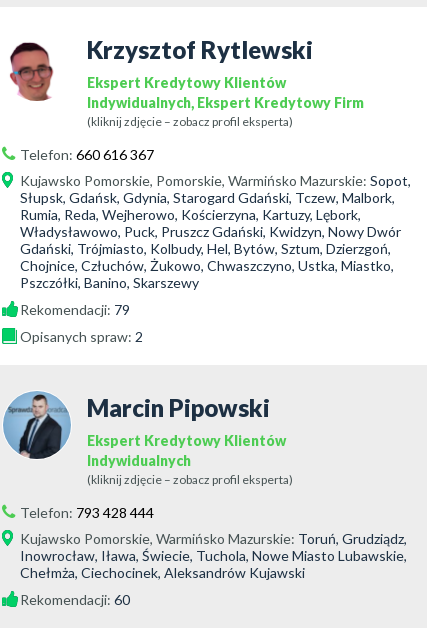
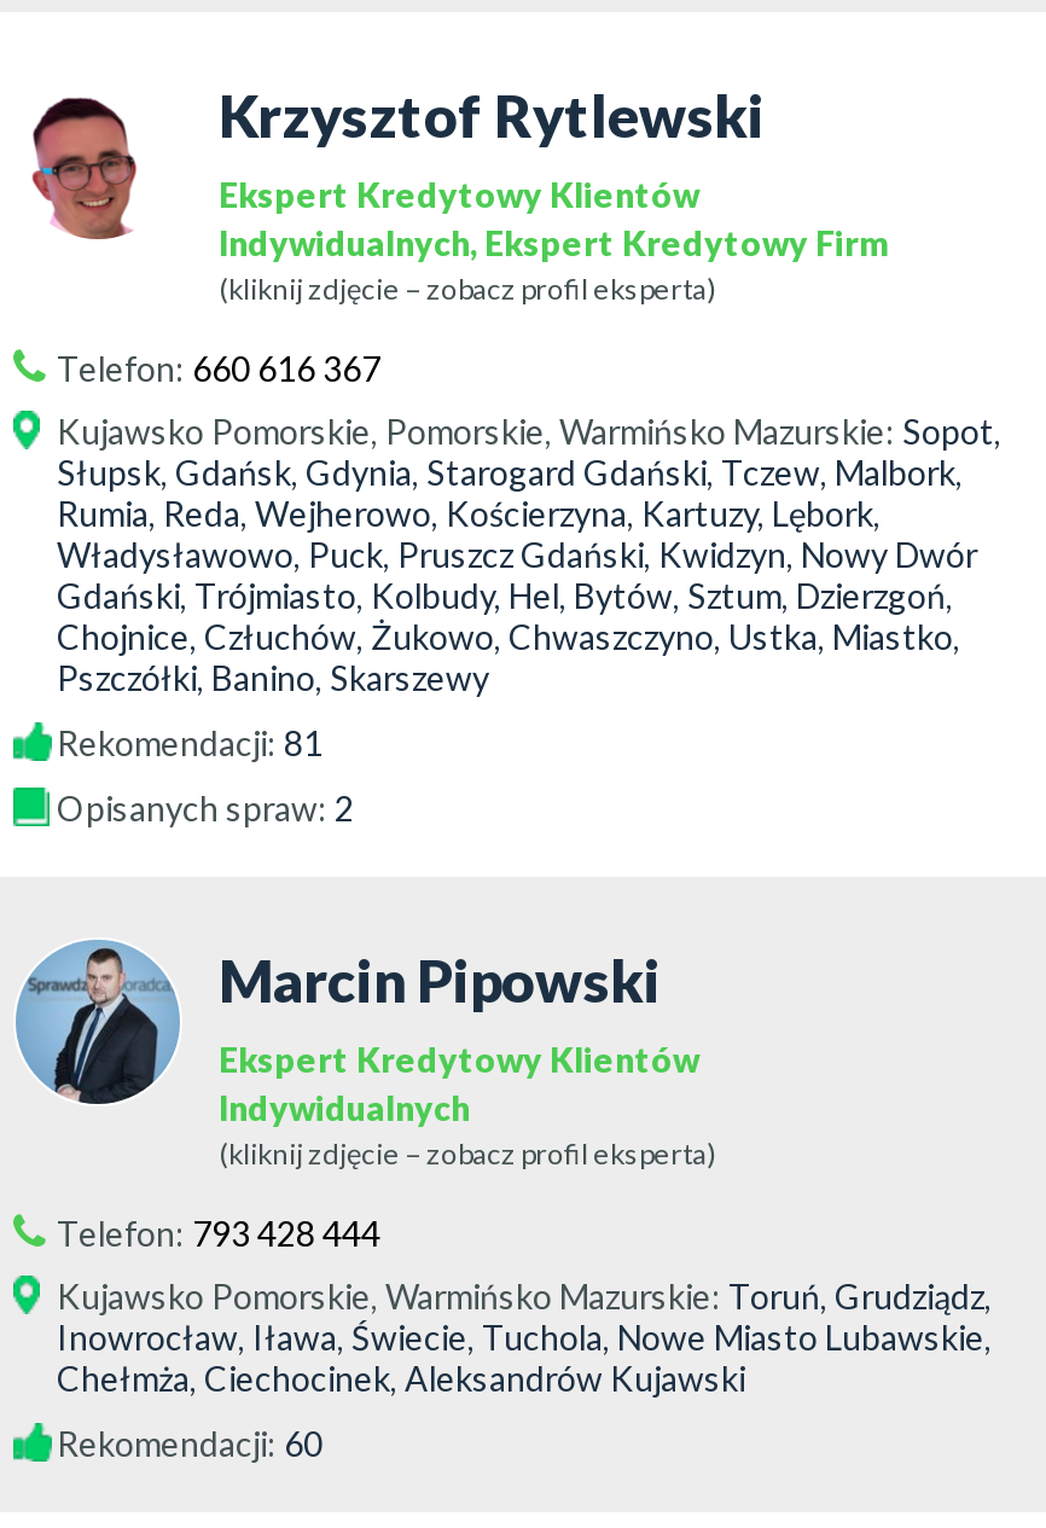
[20,301,130,318] Rekomendacji: 79 -> [57,722,322,763] Rekomendacji: 81

